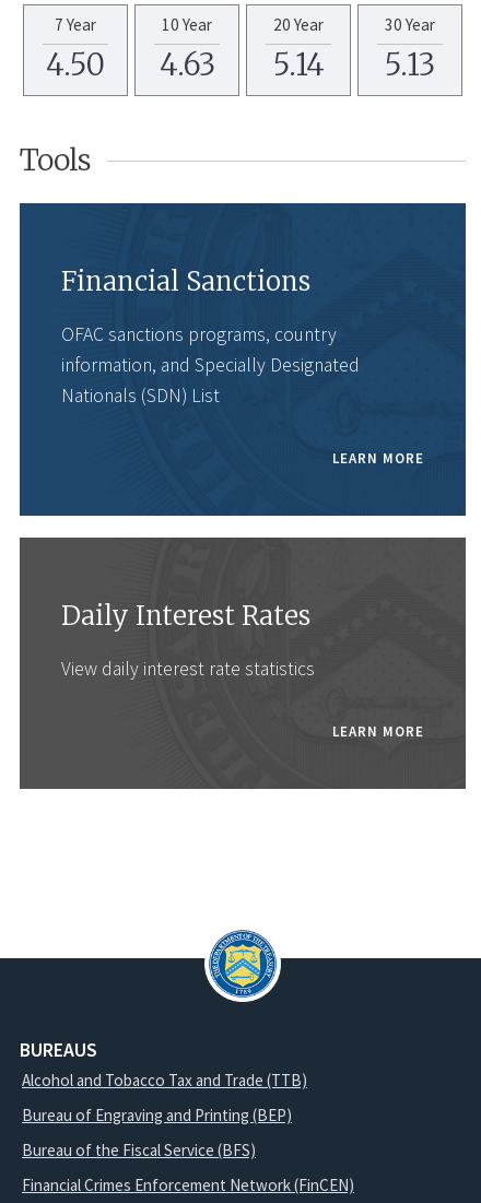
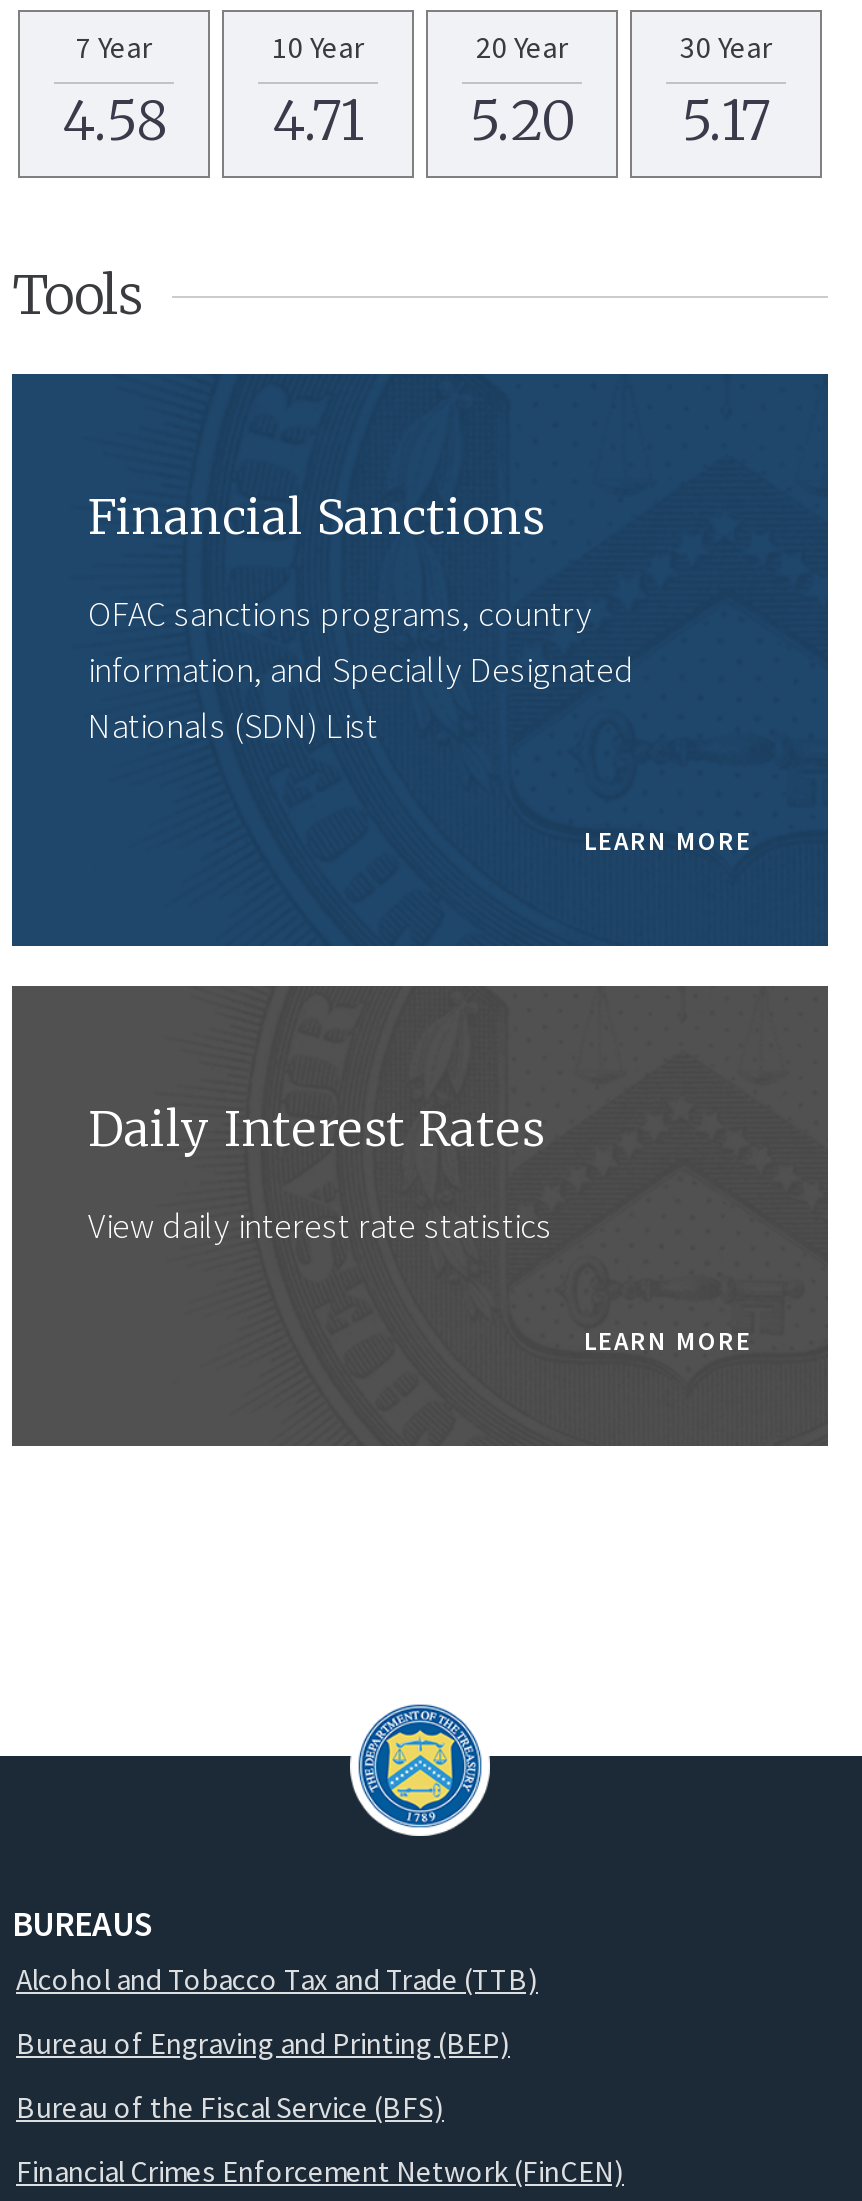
[46,46,105,83] 4.50 -> [62,86,166,154] 4.58
[159,46,215,83] 4.63 -> [272,86,364,154] 4.71
[273,46,324,83] 5.14 -> [469,86,575,154] 5.20
[385,46,435,83] 5.13 -> [681,86,771,154] 5.17

